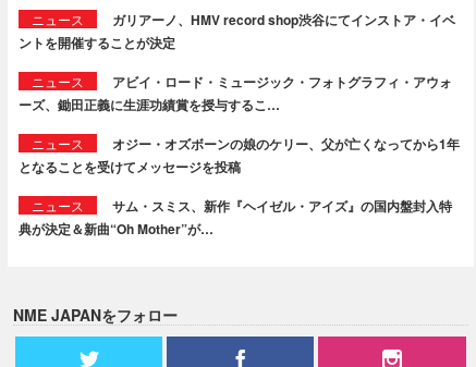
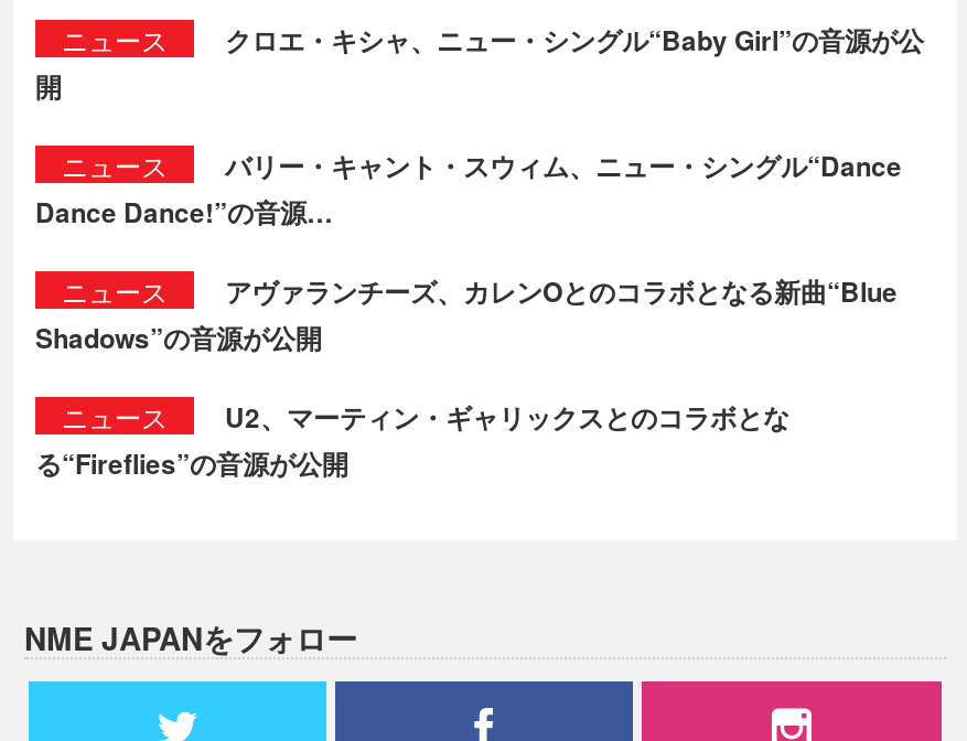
[19,10,455,53] ガリアーノ、HMV record shop渋谷にてインストア・イベ | ントを開催することが決定 -> [35,19,924,105] クロエ・キシャ、ニュー・シングル“Baby Girl”の音源が公 | 開
[19,72,452,115] アビイ・ロード・ミュージック・フォトグラフィ・アウォ | ーズ、鋤田正義に生涯功績賞を授与するこ… -> [35,144,902,230] バリー・キャント・スウィム、ニュー・シングル“Dance | Dance Dance!”の音源…
[19,134,460,177] オジー・オズボーンの娘のケリー、父が亡くなってから1年 | となることを受けてメッセージを投稿 -> [35,270,898,356] アヴァランチーズ、カレンOとのコラボとなる新曲“Blue | Shadows”の音源が公開
[19,197,452,239] サム・スミス、新作『ヘイゼル・アイズ』の国内盤封入特 | 典が決定＆新曲“Oh Mother”が… -> [35,396,789,482] U2、マーティン・ギャリックスとのコラボとな | る“Fireflies”の音源が公開

